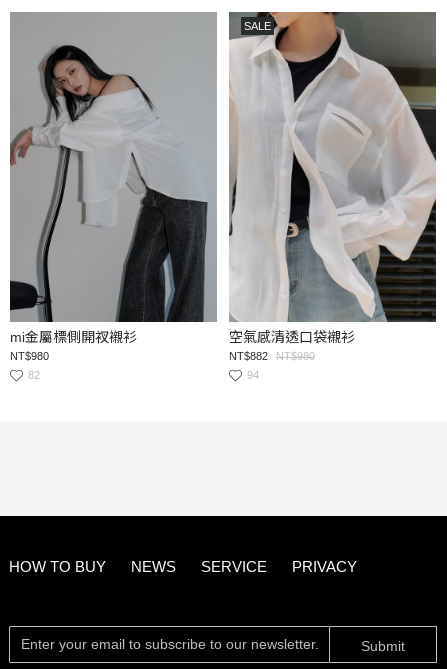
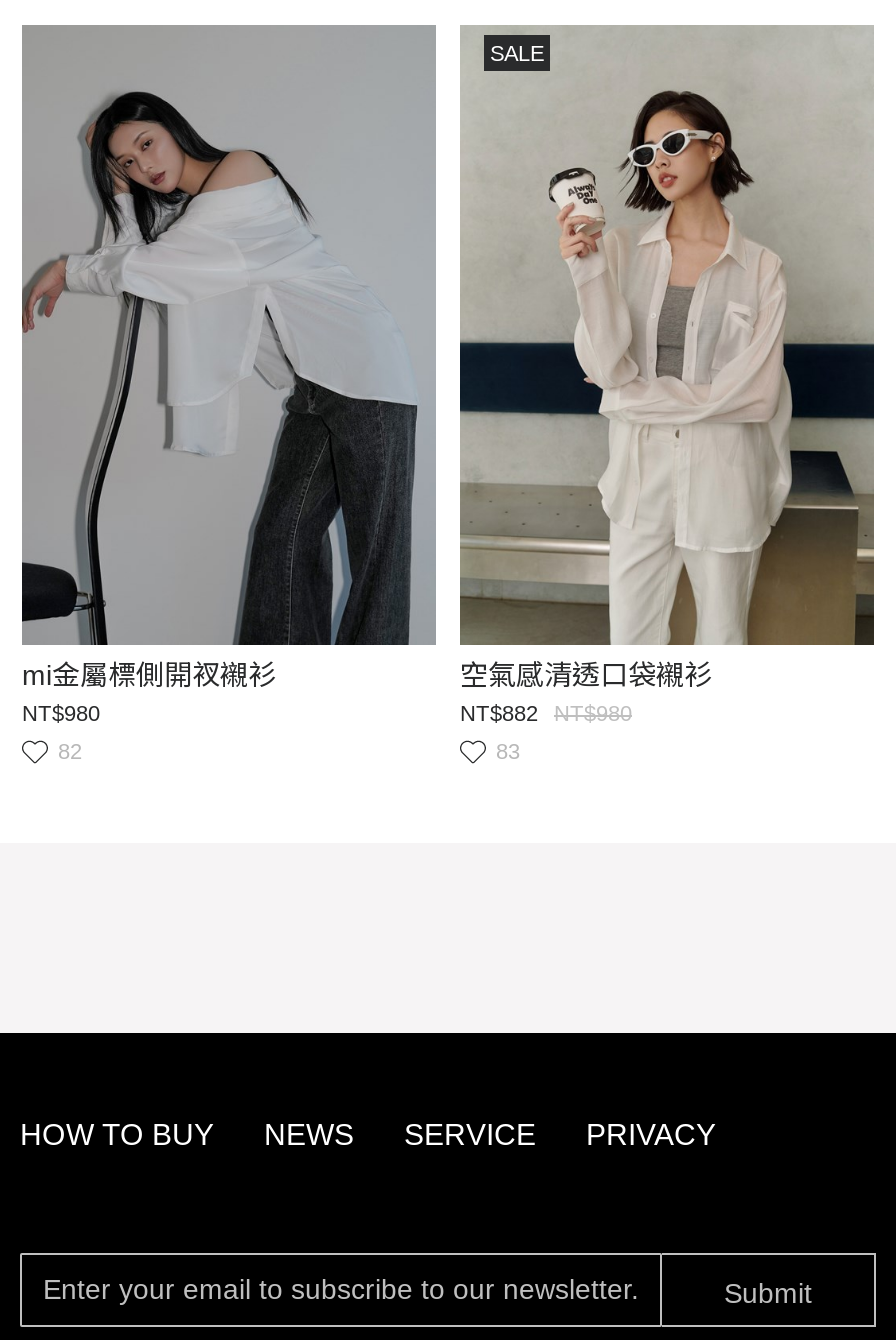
[229,12,437,322] [image] -> [460,25,876,645] [image]
[247,369,259,381] 94 -> [496,739,520,763] 83

